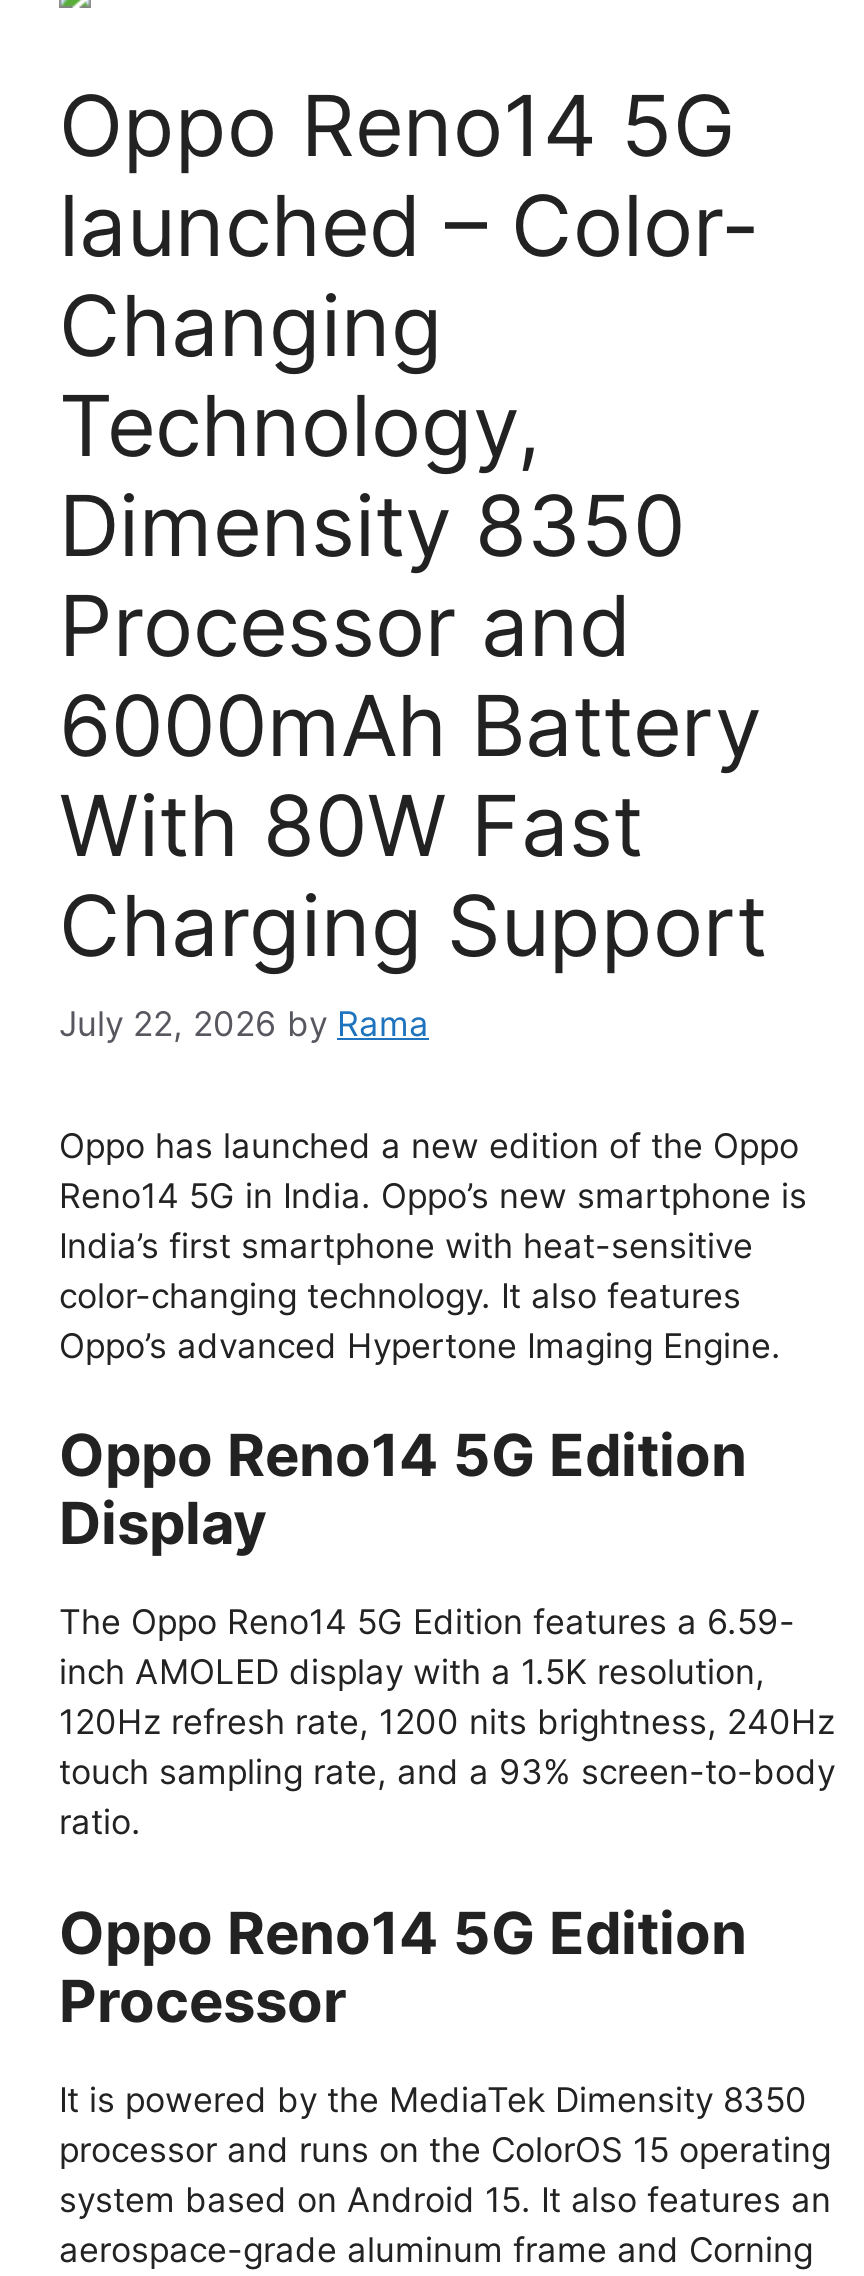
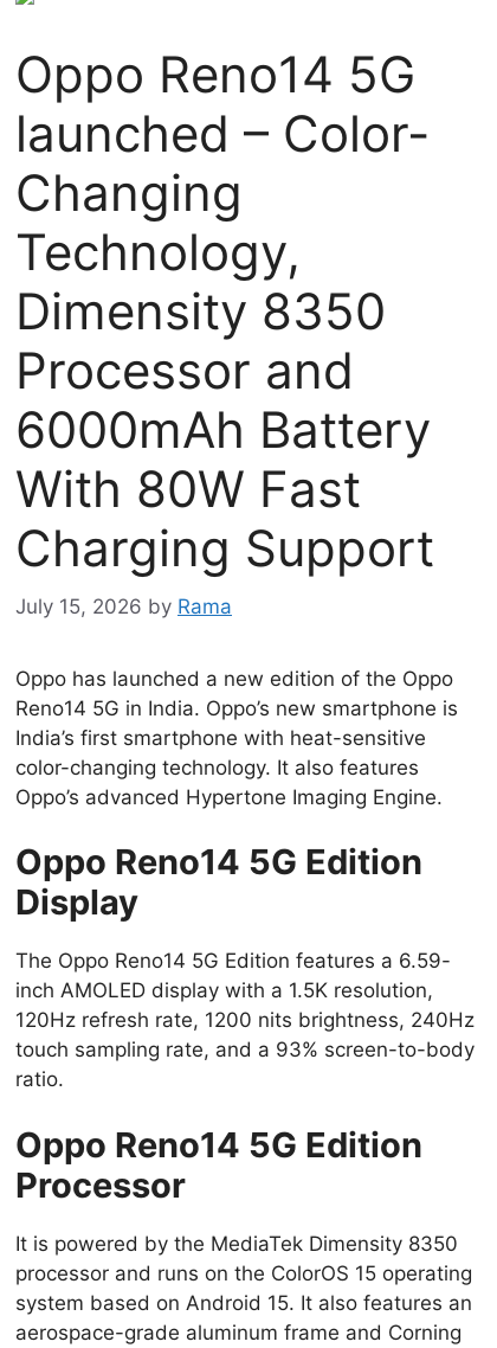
[59,1003,429,1043] July 22, 2026 by Rama -> [15,594,232,618] July 15, 2026 by Rama

